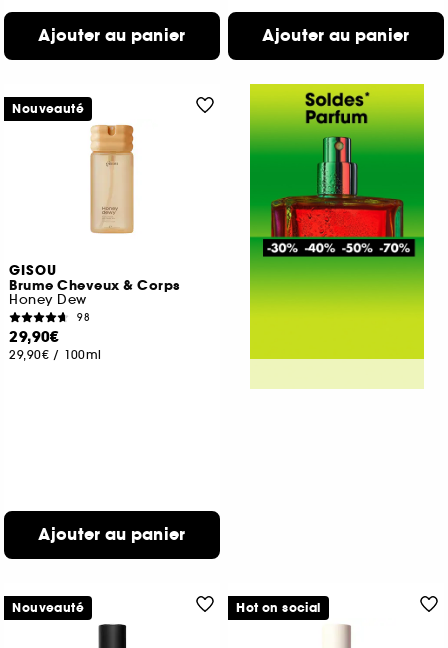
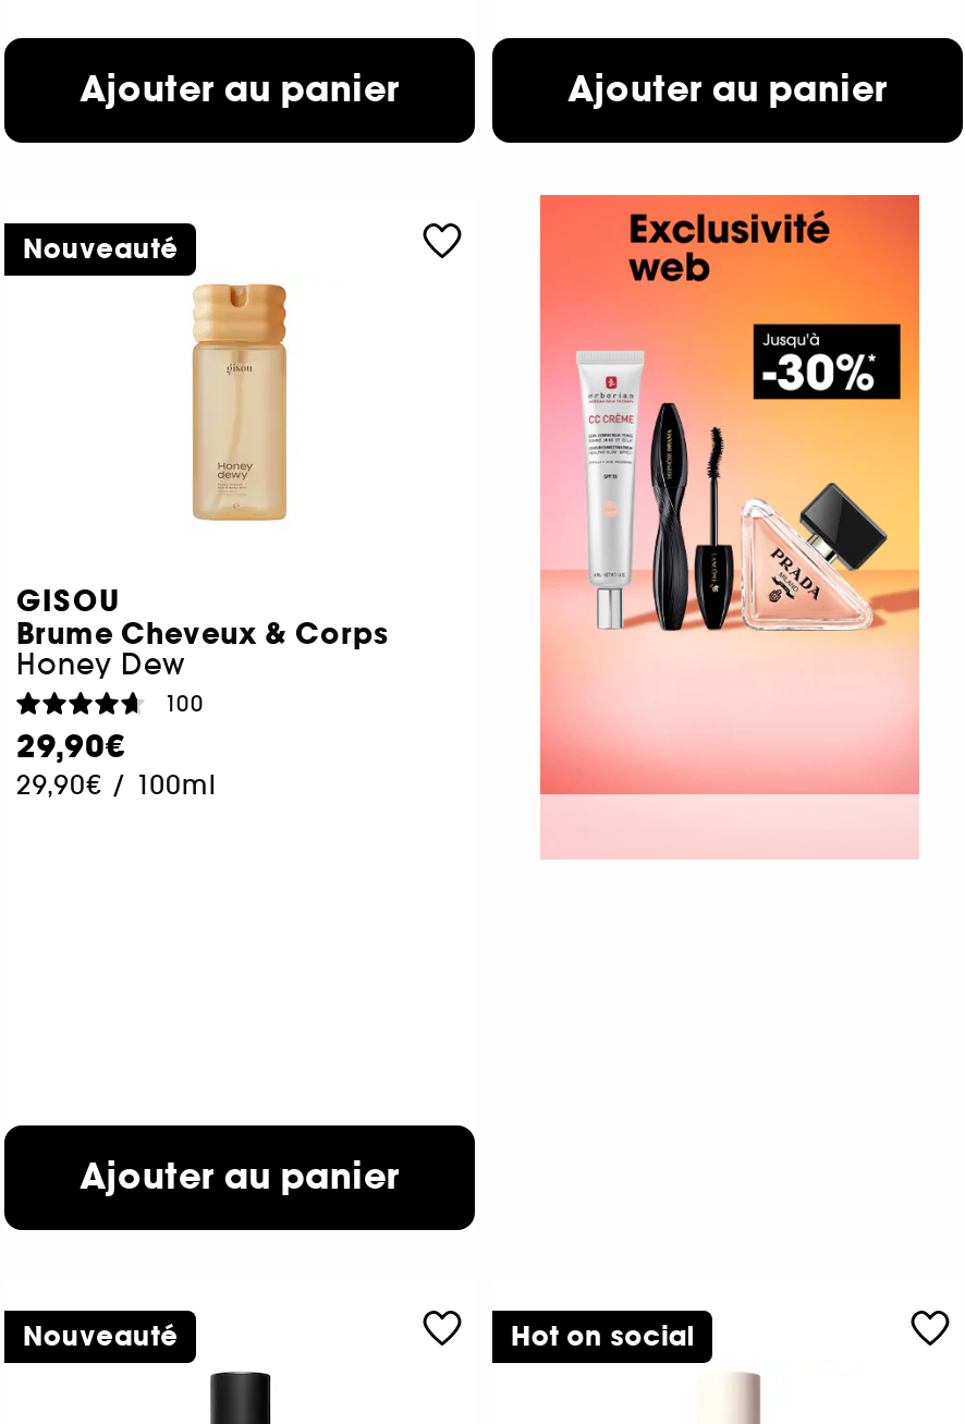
[249,83,425,388] [image] -> [538,193,921,857] [image]
[77,310,90,323] 98 -> [164,689,205,717] 100

